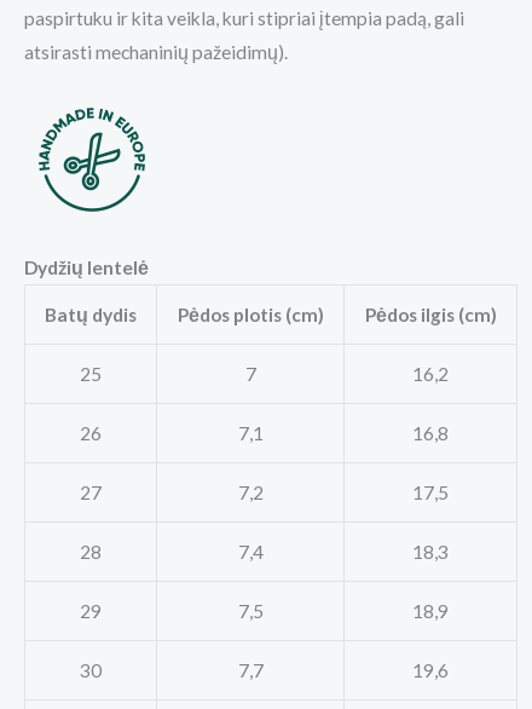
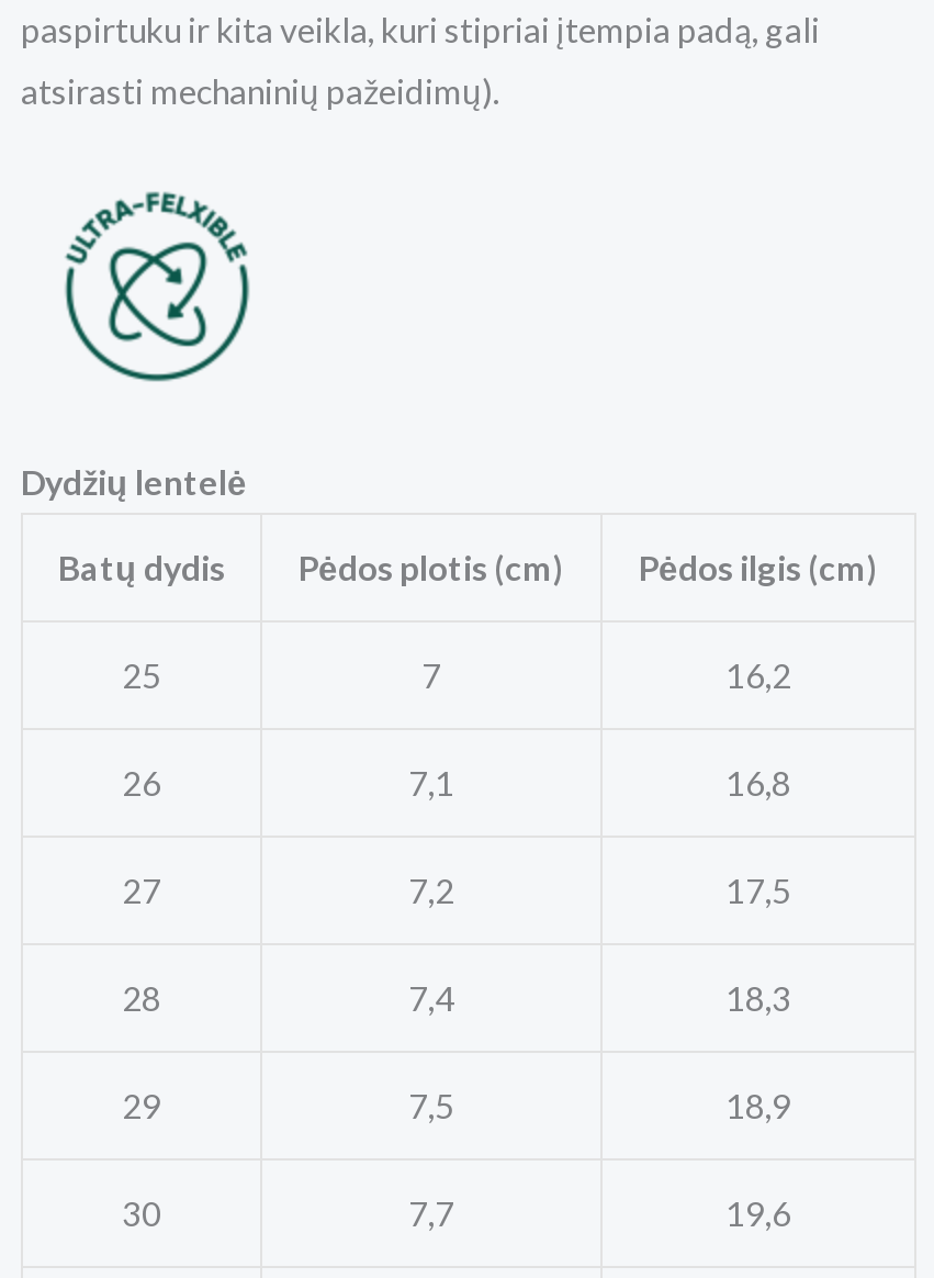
[37,106,150,213] [image] -> [47,190,251,383] [image]

